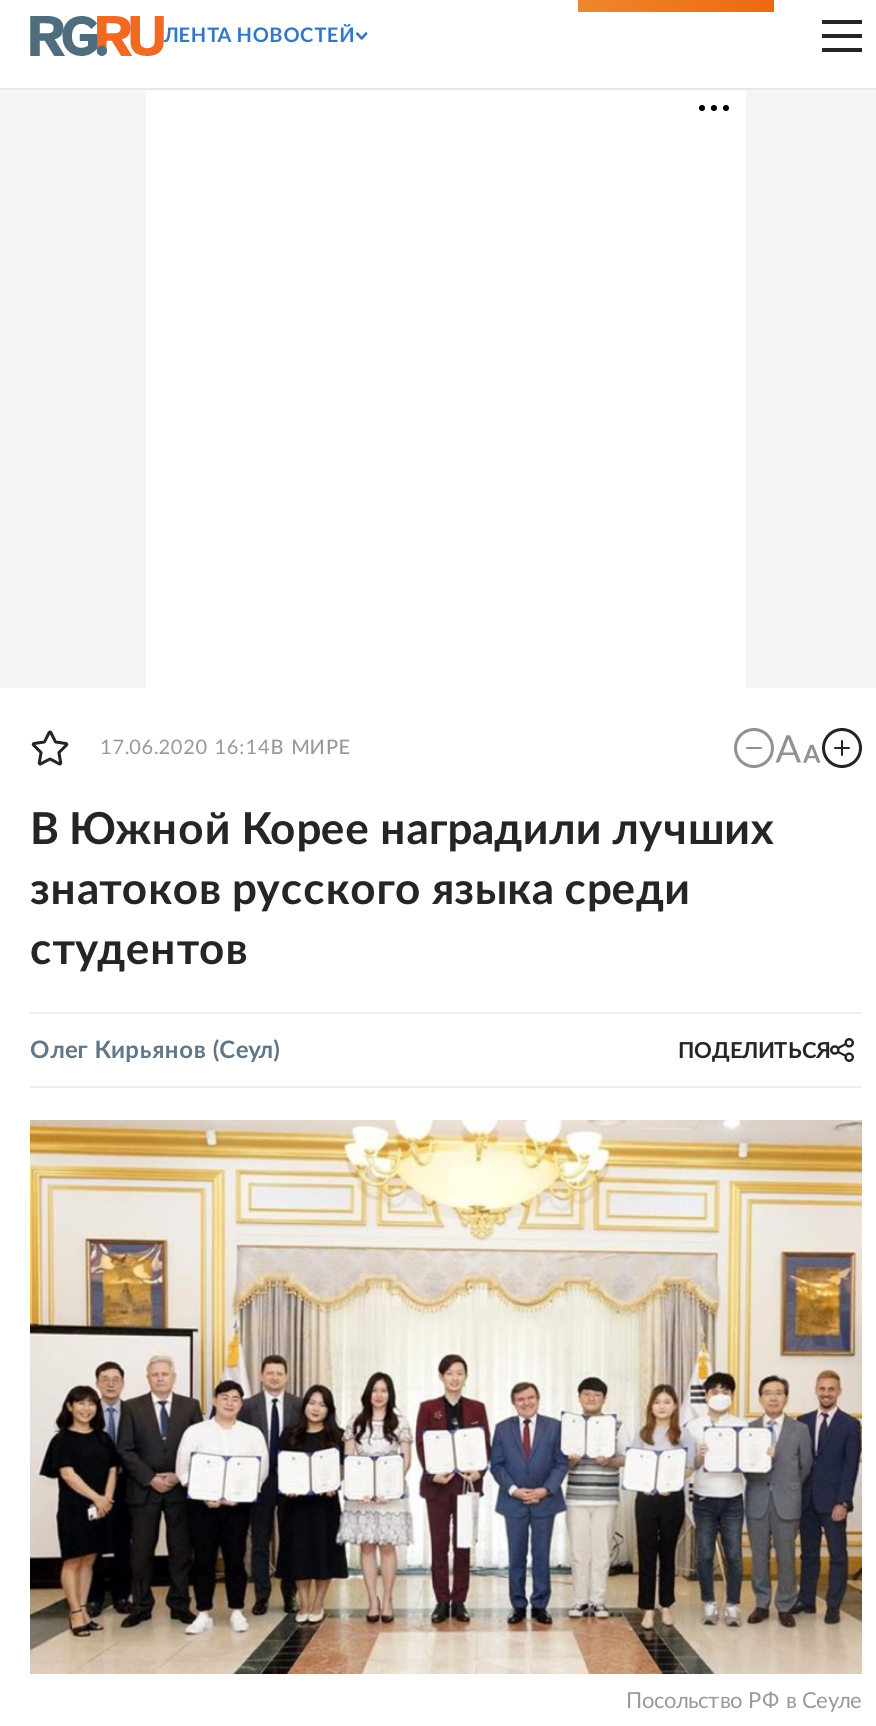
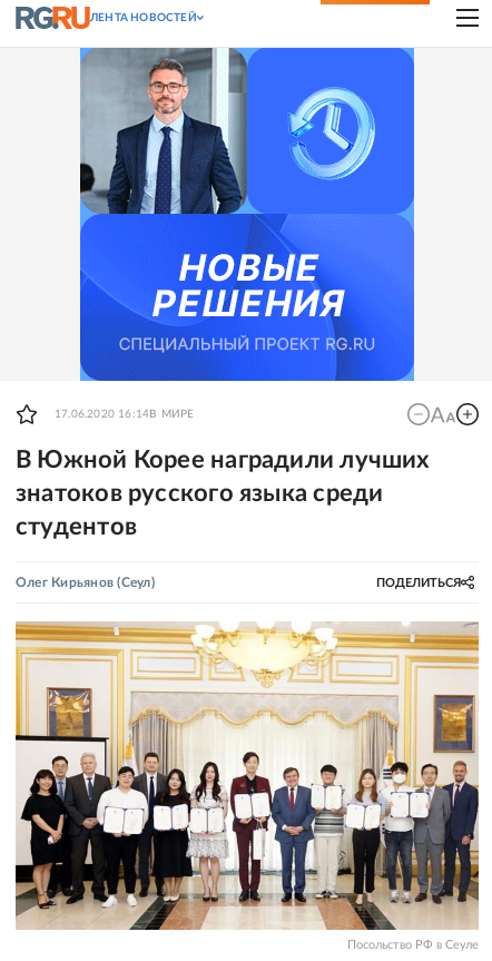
none -> [79,47,415,382] [image]

